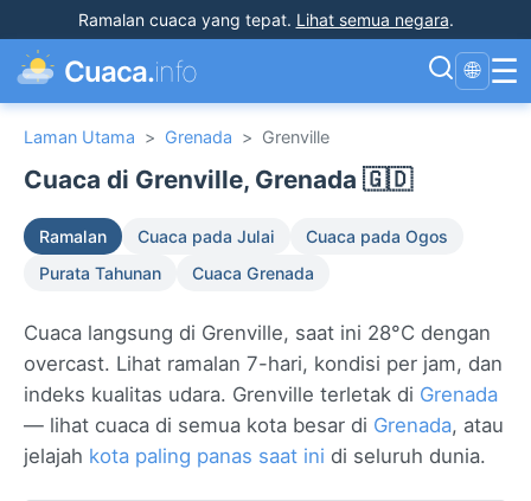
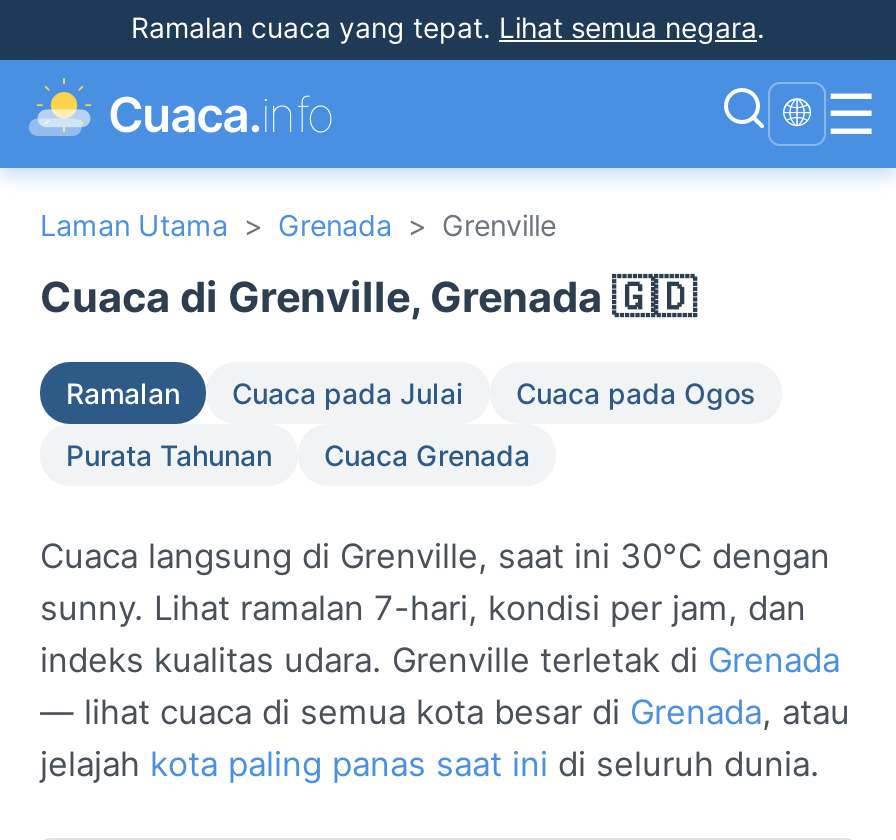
[24,321,491,345] Cuaca langsung di Grenville, saat ini 28°C dengan -> [40,536,830,576] Cuaca langsung di Grenville, saat ini 30°C dengan
[24,352,503,375] overcast. Lihat ramalan 7-hari, kondisi per jam, dan -> [40,588,806,628] sunny. Lihat ramalan 7-hari, kondisi per jam, dan

